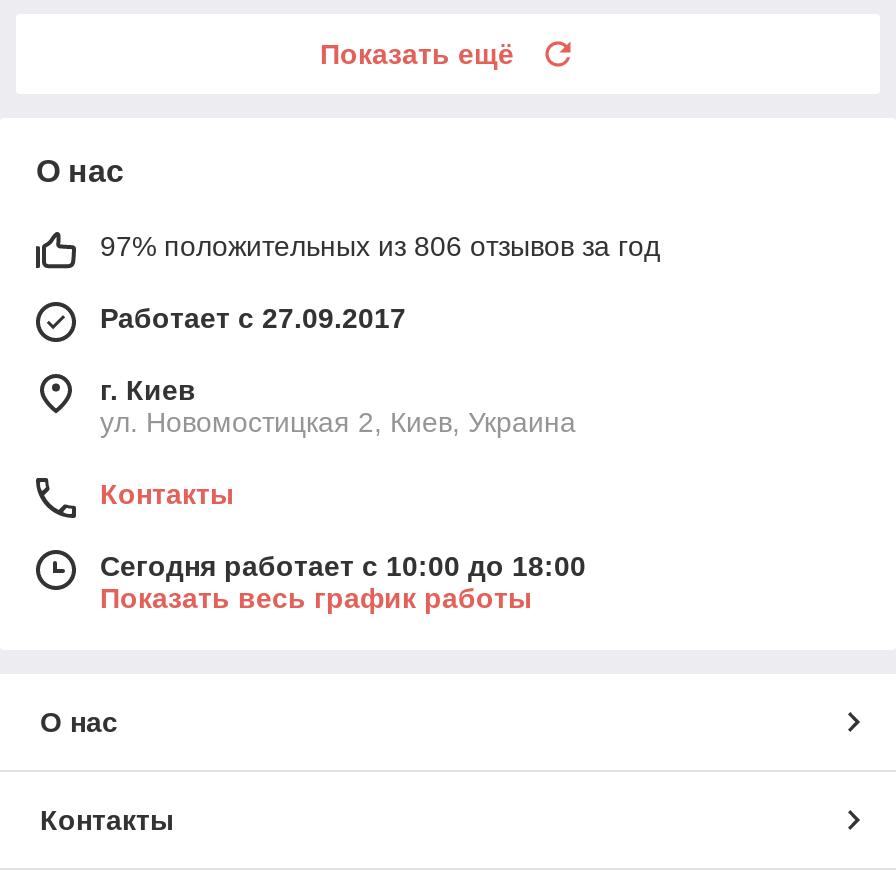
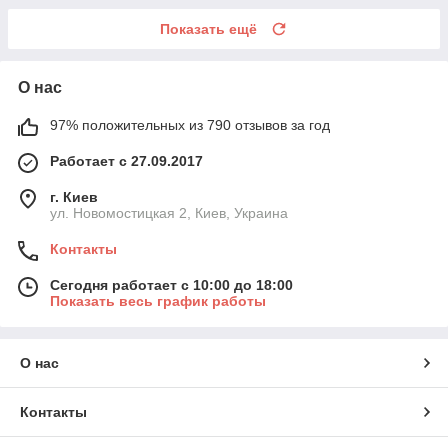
[100,230,660,262] 97% положительных из 806 отзывов за год -> [50,117,330,133] 97% положительных из 790 отзывов за год

